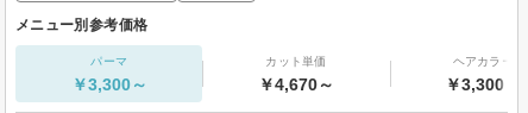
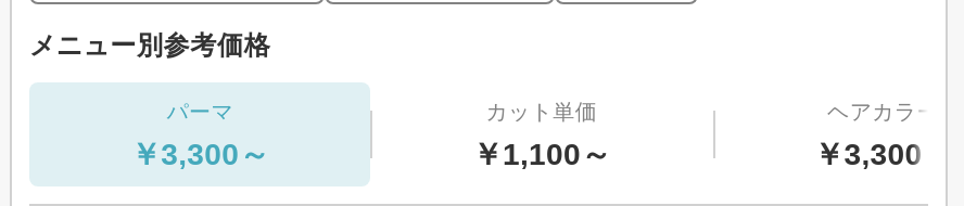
[258,75,334,94] ￥4,670～ -> [472,136,611,171] ￥1,100～

